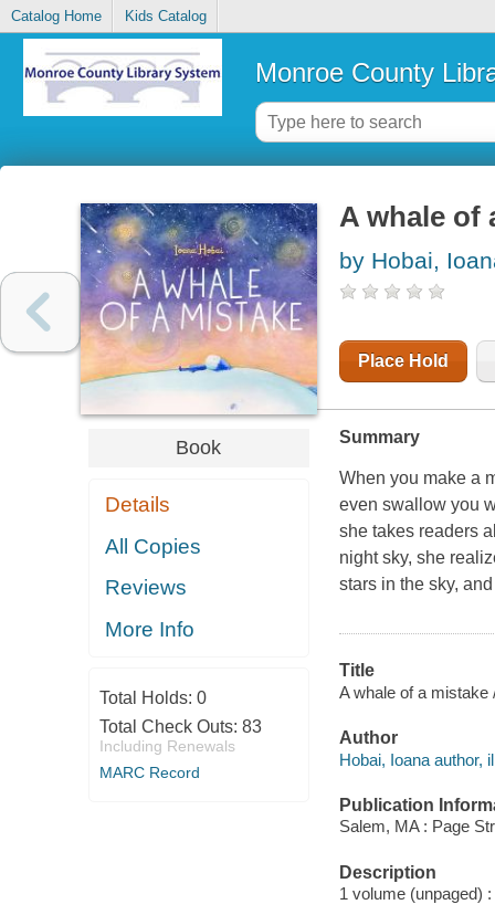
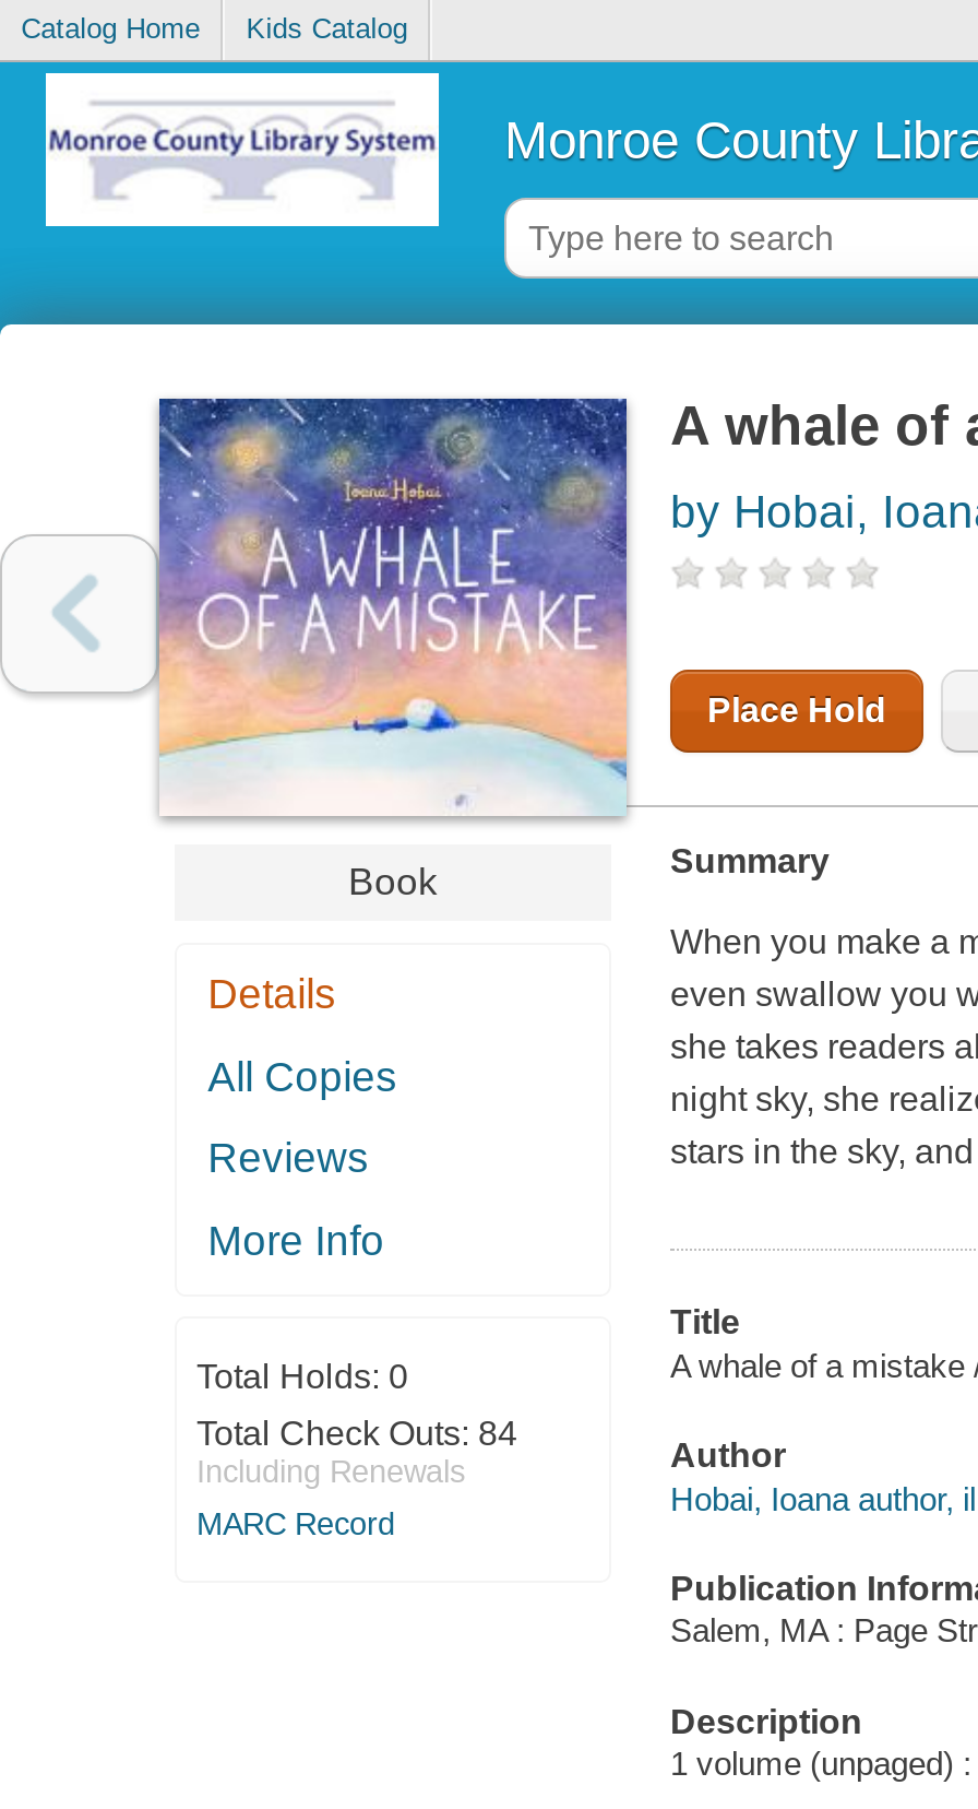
[99,717,262,736] Total Check Outs: 83 -> [196,1415,517,1452] Total Check Outs: 84

